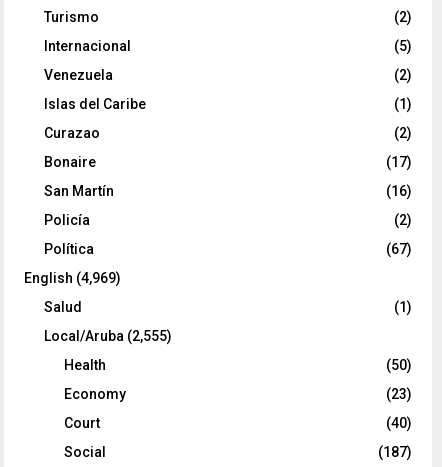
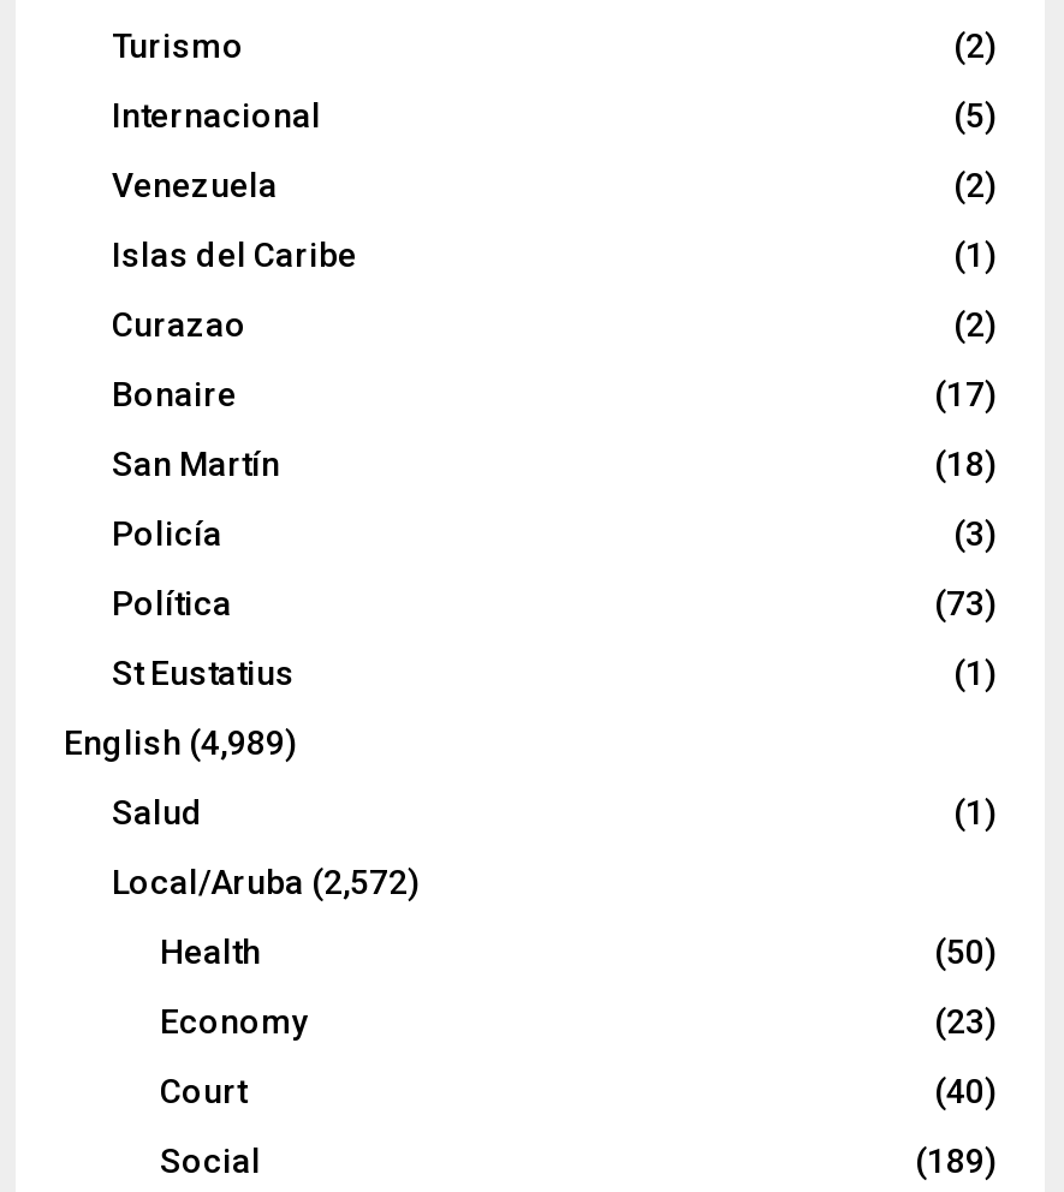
[386,183,412,199] (16) -> [934,444,997,482] (18)
[394,212,412,228] (2) -> [953,513,997,552] (3)
[24,241,412,286] (67) | English (4,969) -> [64,583,997,761] (73) | St Eustatius | (1) | English (4,989)
[44,328,172,344] Local/Aruba (2,555) -> [112,862,420,900] Local/Aruba (2,572)
[378,444,412,460] (187) -> [915,1141,997,1179] (189)

